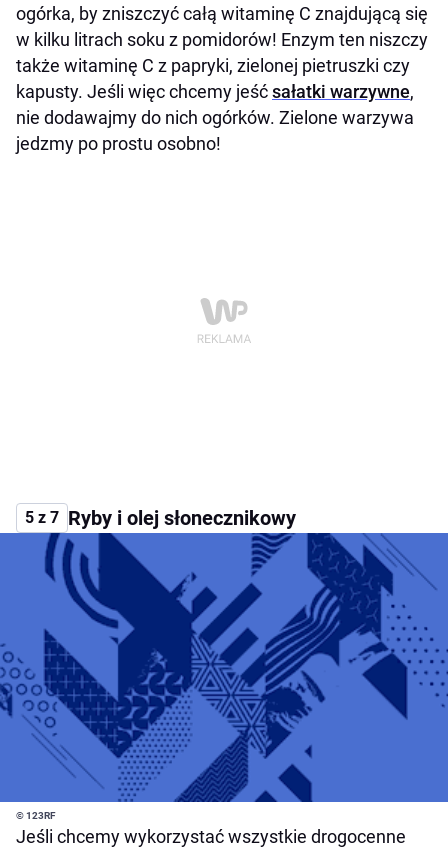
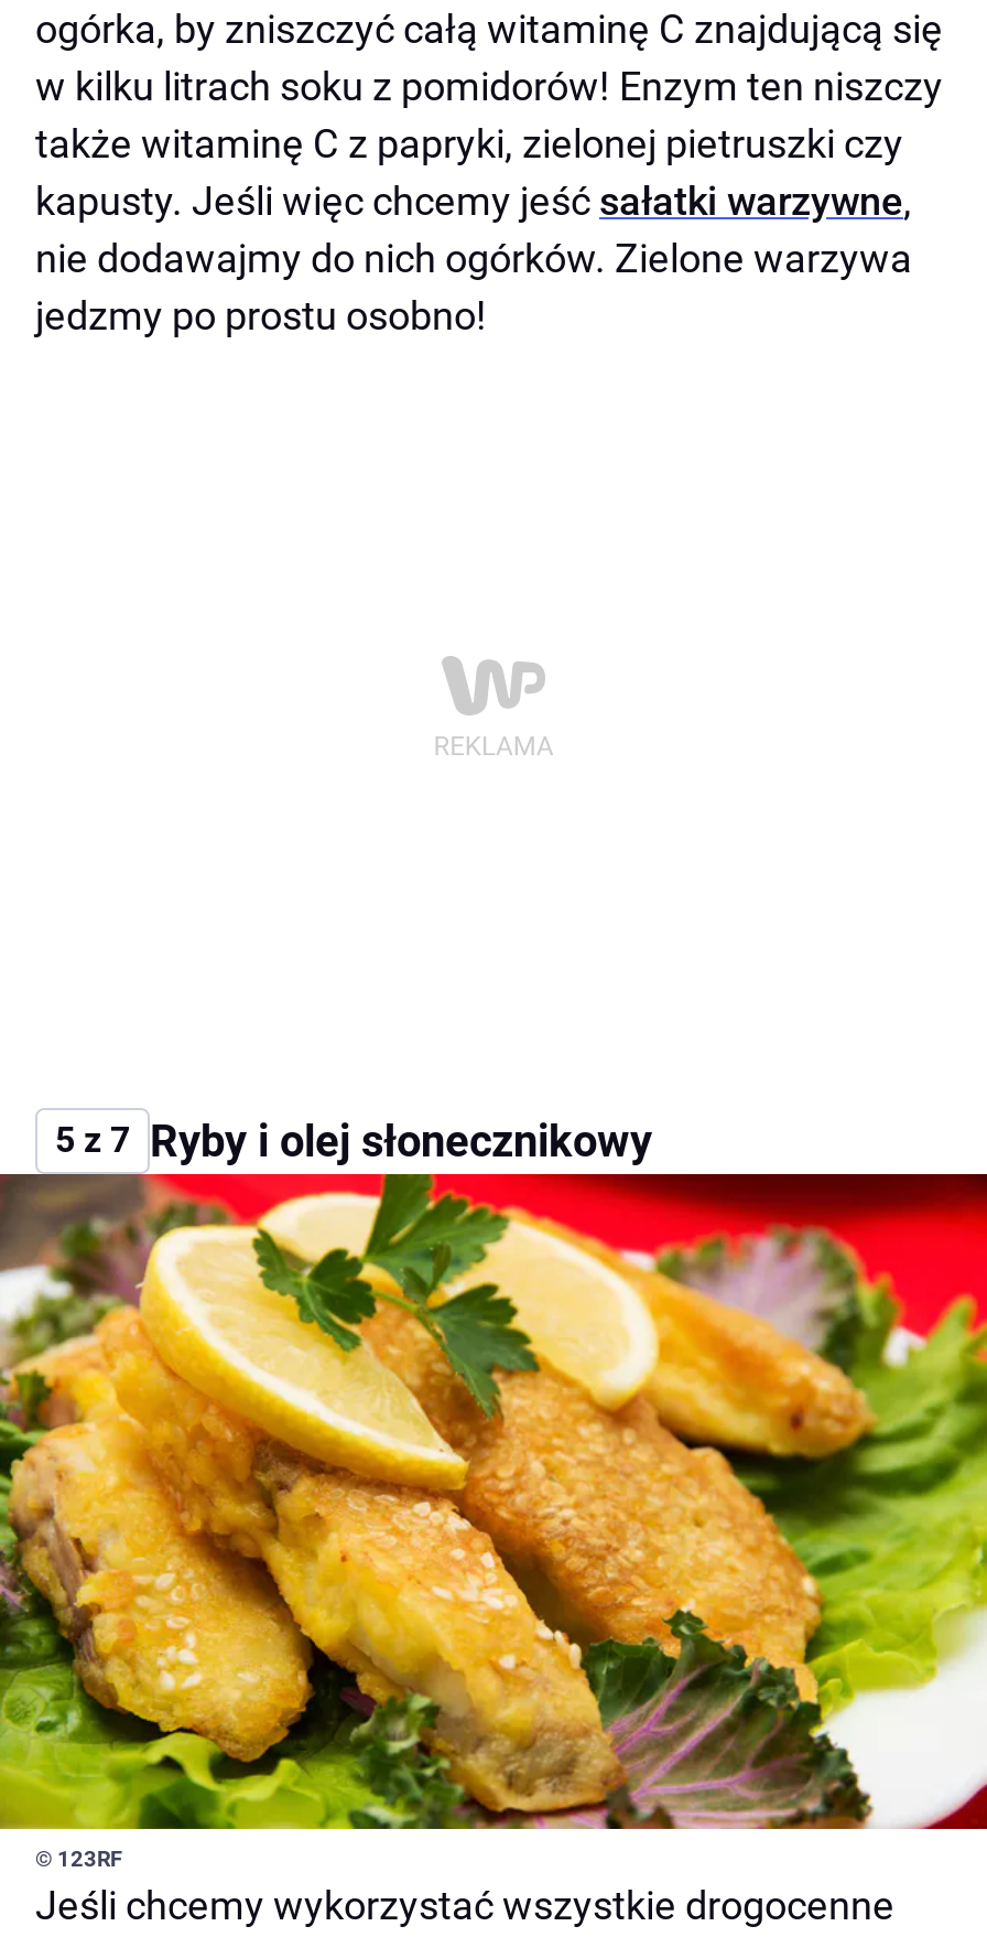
[3,532,445,803] [image] -> [7,1171,980,1830] [image]

